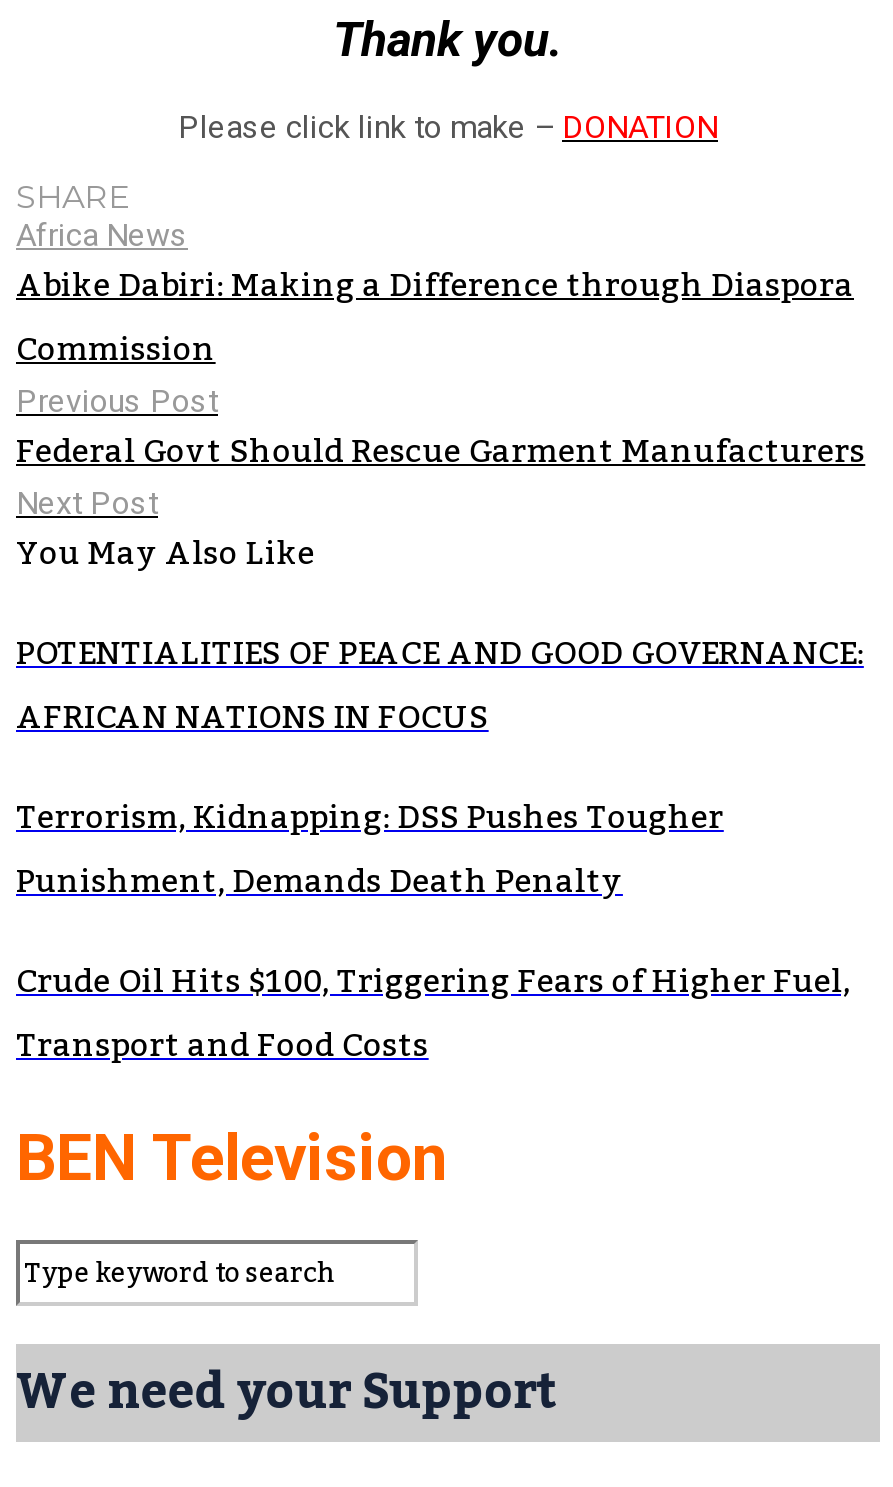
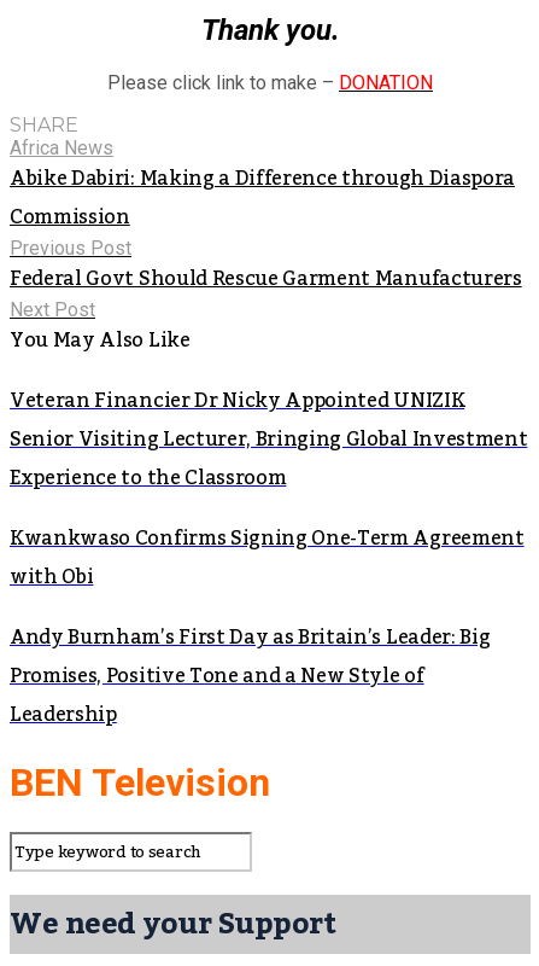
[16,621,864,749] POTENTIALITIES OF PEACE AND GOOD GOVERNANCE: | AFRICAN NATIONS IN FOCUS -> [10,381,527,497] Veteran Financier Dr Nicky Appointed UNIZIK | Senior Visiting Lecturer, Bringing Global Investment | Experience to the Classroom
[16,785,724,913] Terrorism, Kidnapping: DSS Pushes Tougher | Punishment, Demands Death Penalty -> [10,519,524,596] Kwankwaso Confirms Signing One-Term Agreement | with Obi
[16,949,850,1077] Crude Oil Hits $100, Triggering Fears of Higher Fuel, | Transport and Food Costs -> [10,618,490,734] Andy Burnham’s First Day as Britain’s Leader: Big | Promises, Positive Tone and a New Style of | Leadership

